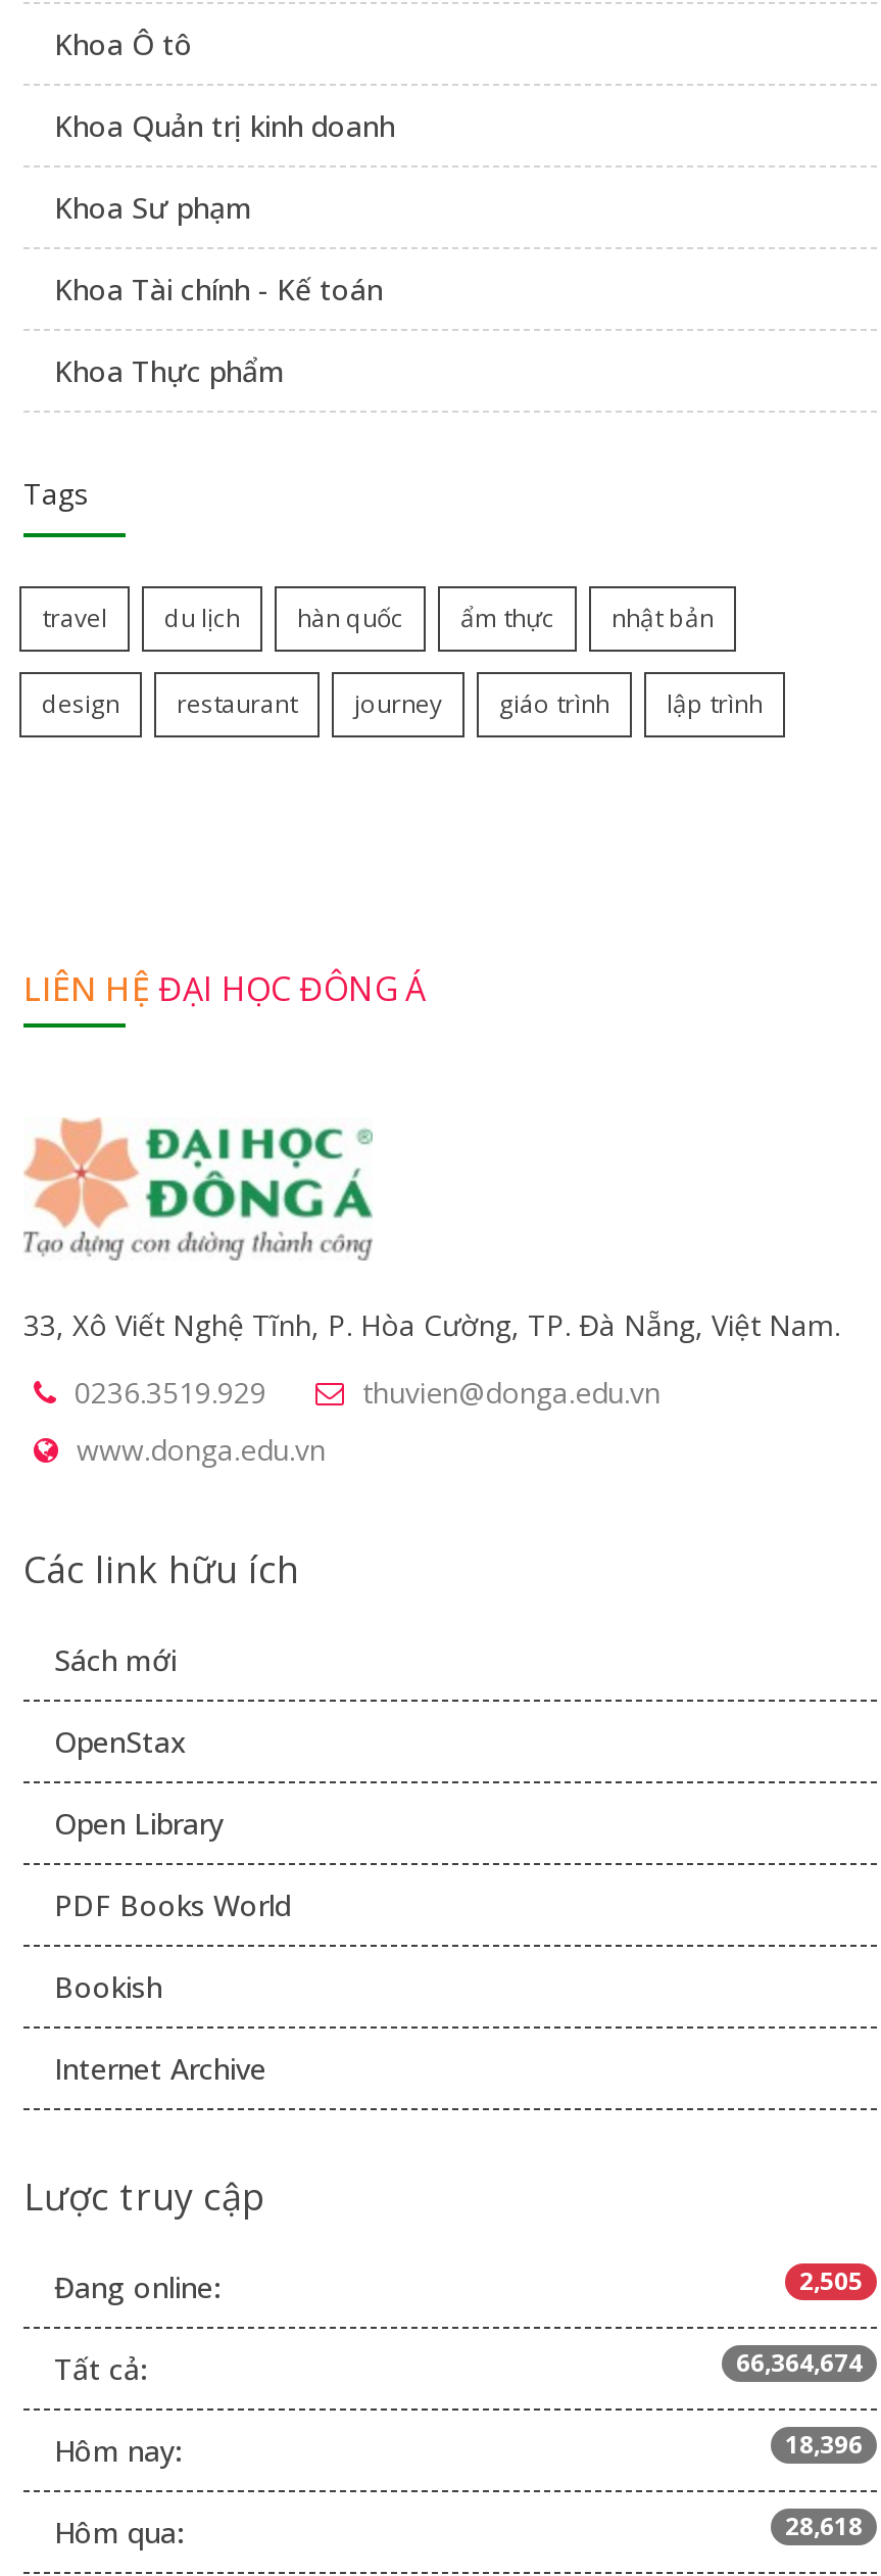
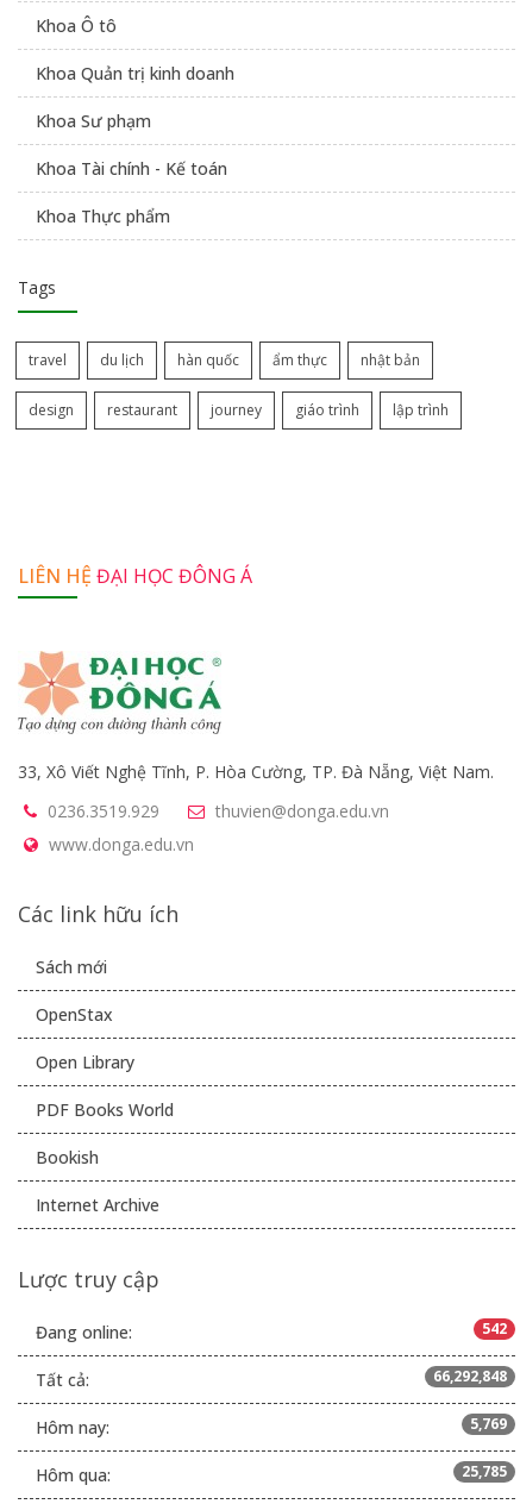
[799,2263,863,2298] 2,505 -> [482,1318,507,1339] 542
[736,2345,863,2380] 66,364,674 -> [433,1366,507,1386] 66,292,848
[785,2427,863,2462] 18,396 -> [470,1414,507,1434] 5,769
[785,2509,863,2543] 28,618 -> [462,1461,507,1481] 25,785

